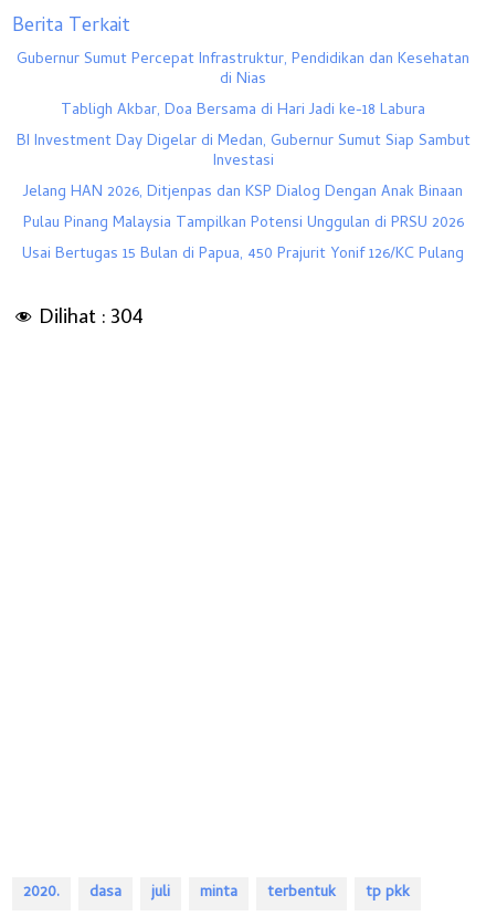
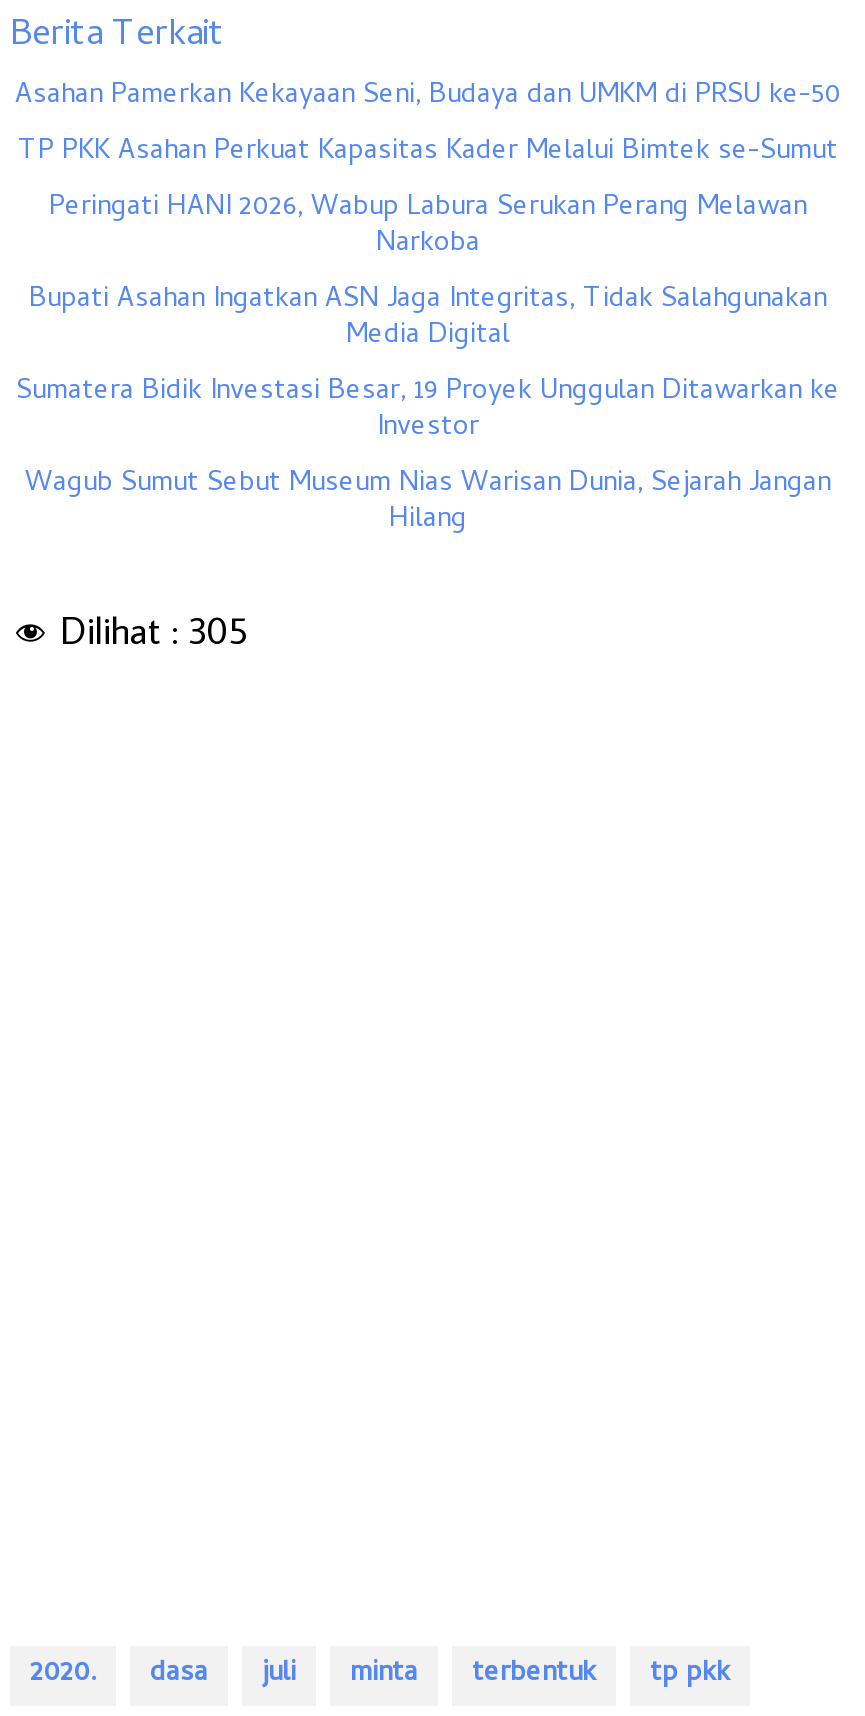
[16,48,470,268] Gubernur Sumut Percepat Infrastruktur, Pendidikan dan Kesehatan | di Nias | Tabligh Akbar, Doa Bersama di Hari Jadi ke-18 Labura | BI Investment Day Digelar di Medan, Gubernur Sumut Siap Sambut | Investasi | Jelang HAN 2026, Ditjenpas dan KSP Dialog Dengan Anak Binaan | Pulau Pinang Malaysia Tampilkan Potensi Unggulan di PRSU 2026 | Usai Bertugas 15 Bulan di Papua, 450 Prajurit Yonif 126/KC Pulang -> [15,75,841,545] Asahan Pamerkan Kekayaan Seni, Budaya dan UMKM di PRSU ke-50 | TP PKK Asahan Perkuat Kapasitas Kader Melalui Bimtek se-Sumut | Peringati HANI 2026, Wabup Labura Serukan Perang Melawan | Narkoba | Bupati Asahan Ingatkan ASN Jaga Integritas, Tidak Salahgunakan | Media Digital | Sumatera Bidik Investasi Besar, 19 Proyek Unggulan Ditawarkan ke | Investor | Wagub Sumut Sebut Museum Nias Warisan Dunia, Sejarah Jangan | Hilang
[40,301,144,329] Dilihat : 304 -> [60,605,248,655] Dilihat : 305

